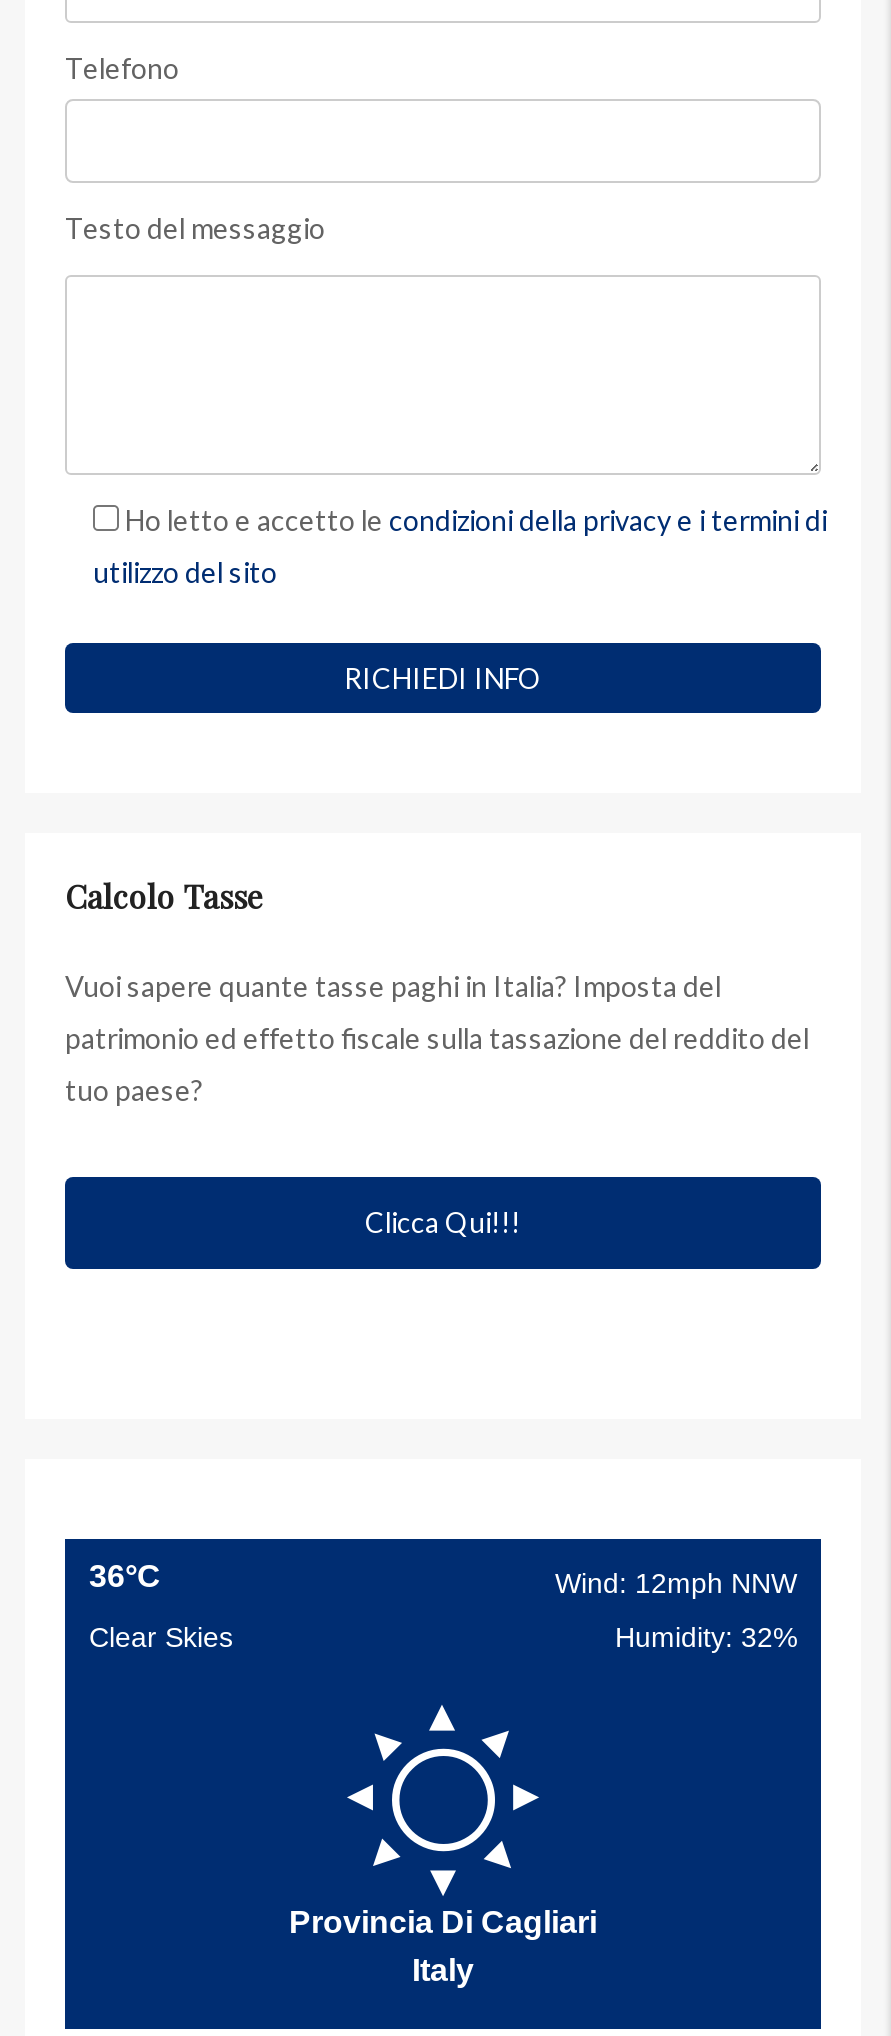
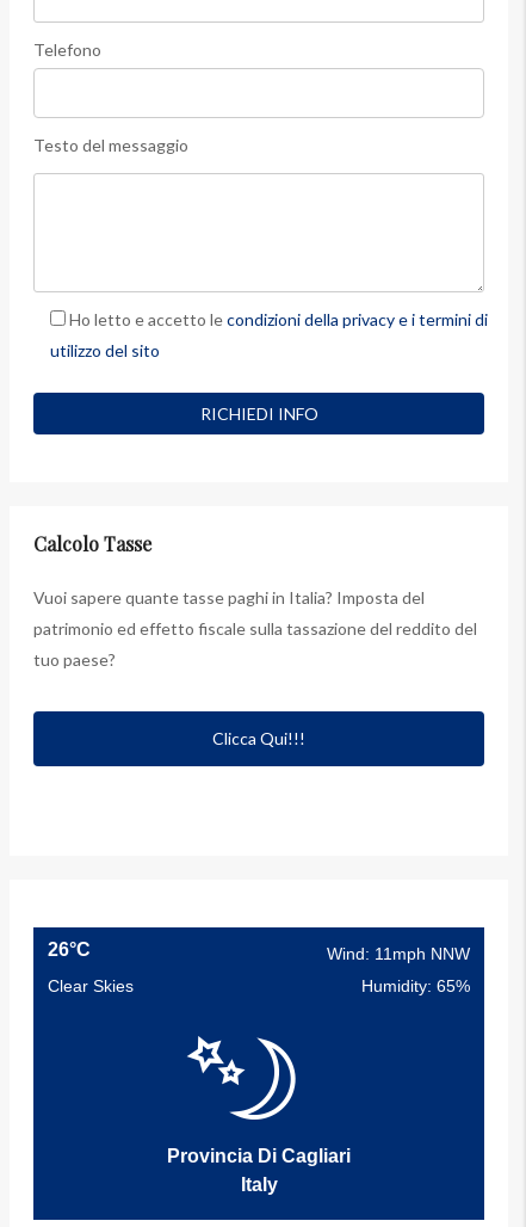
[89,1559,797,1599] 36°C | Wind: 12mph NNW -> [48,939,470,963] 26°C | Wind: 11mph NNW
[615,1621,797,1653] Humidity: 32% -> [361,976,470,996] Humidity: 65%
[325,1705,539,1897] [image] -> [187,1028,315,1139] [image]

